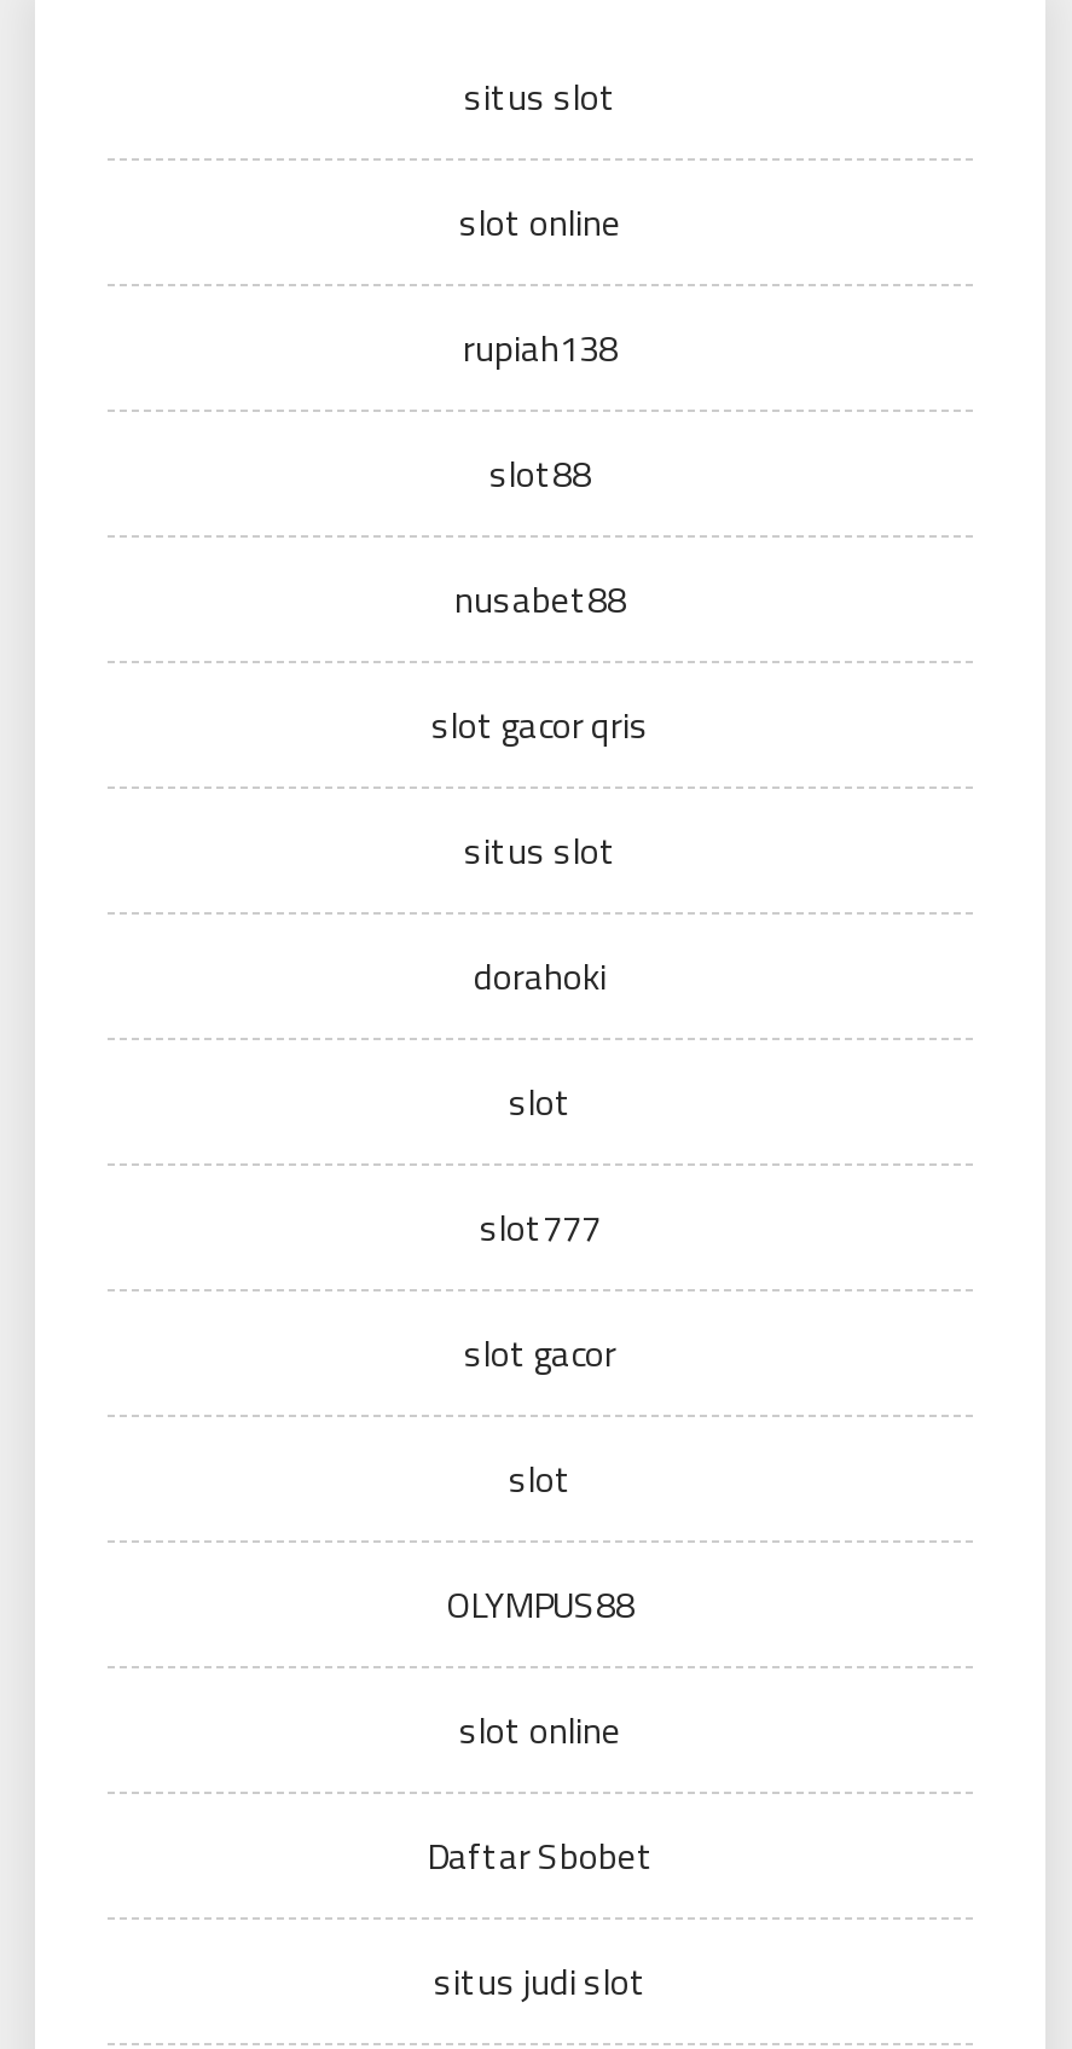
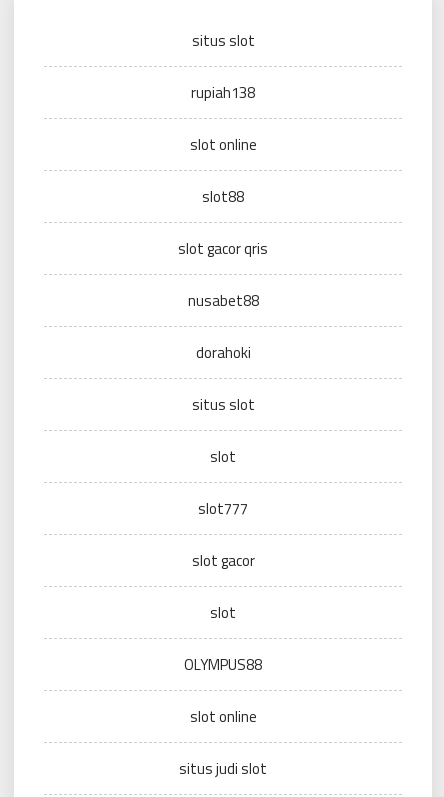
[459,195,621,251] slot online -> none
none -> [189,133,256,156] slot online
[454,572,626,628] nusabet88 -> none
[464,823,616,879] situs slot -> [187,289,258,312] nusabet88
none -> [191,393,254,416] situs slot
[427,1829,654,1884] Daftar Sbobet -> none

